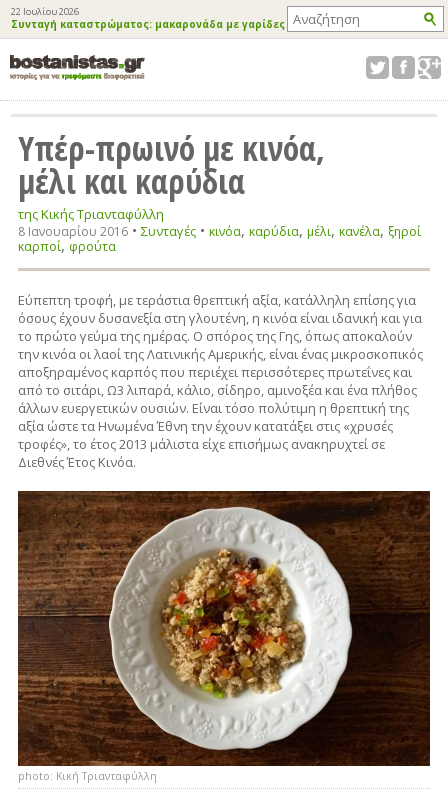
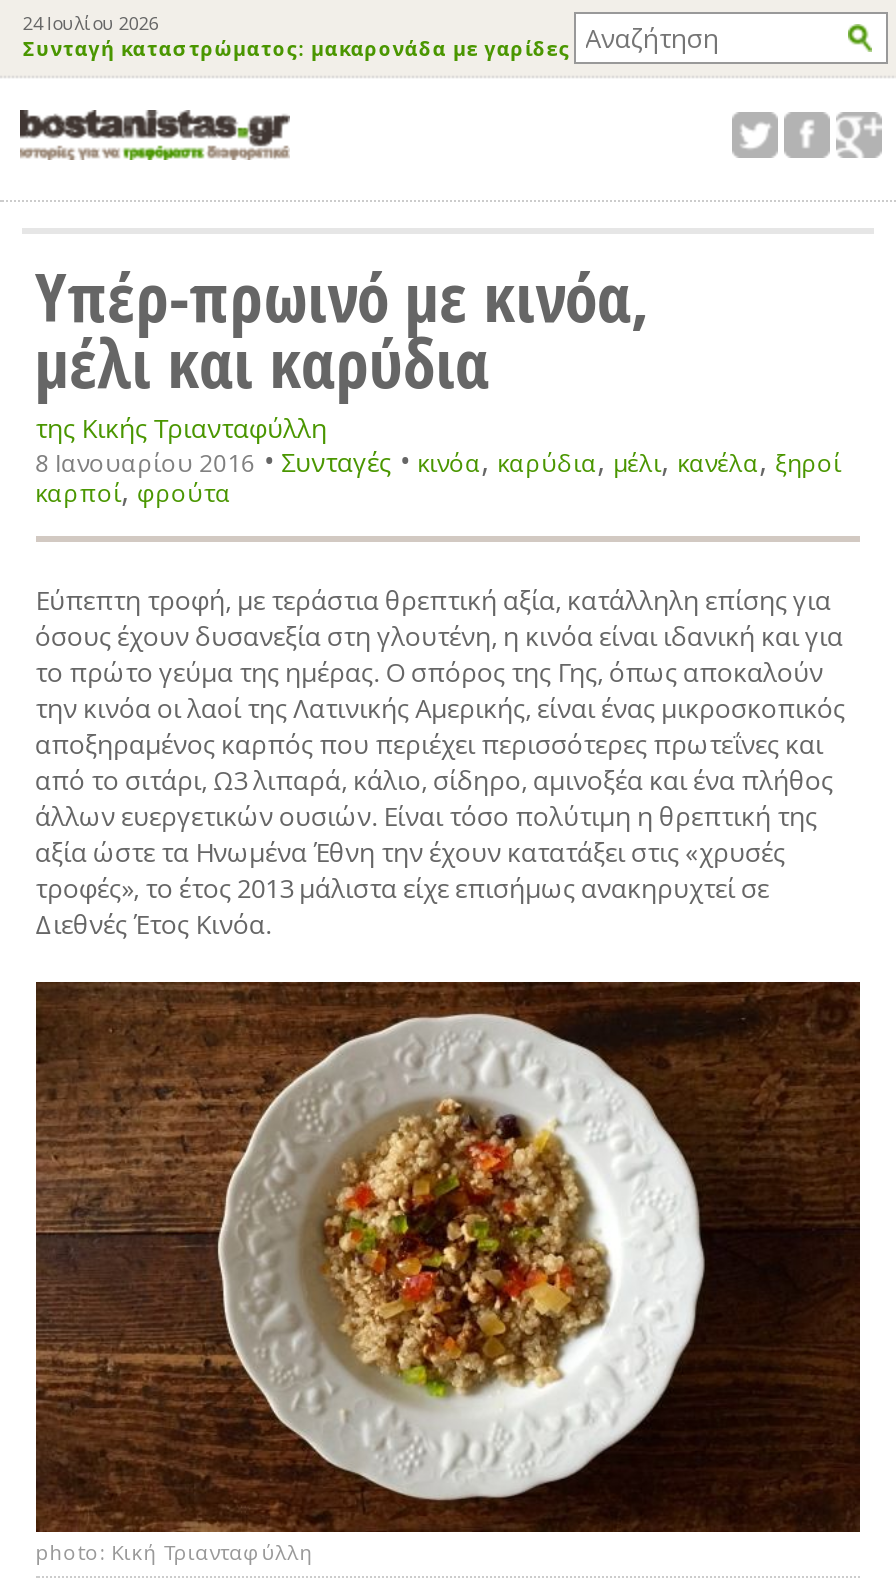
[11,5,79,18] 22 Ιουλίου 2026 -> [22,10,158,36] 24 Ιουλίου 2026

